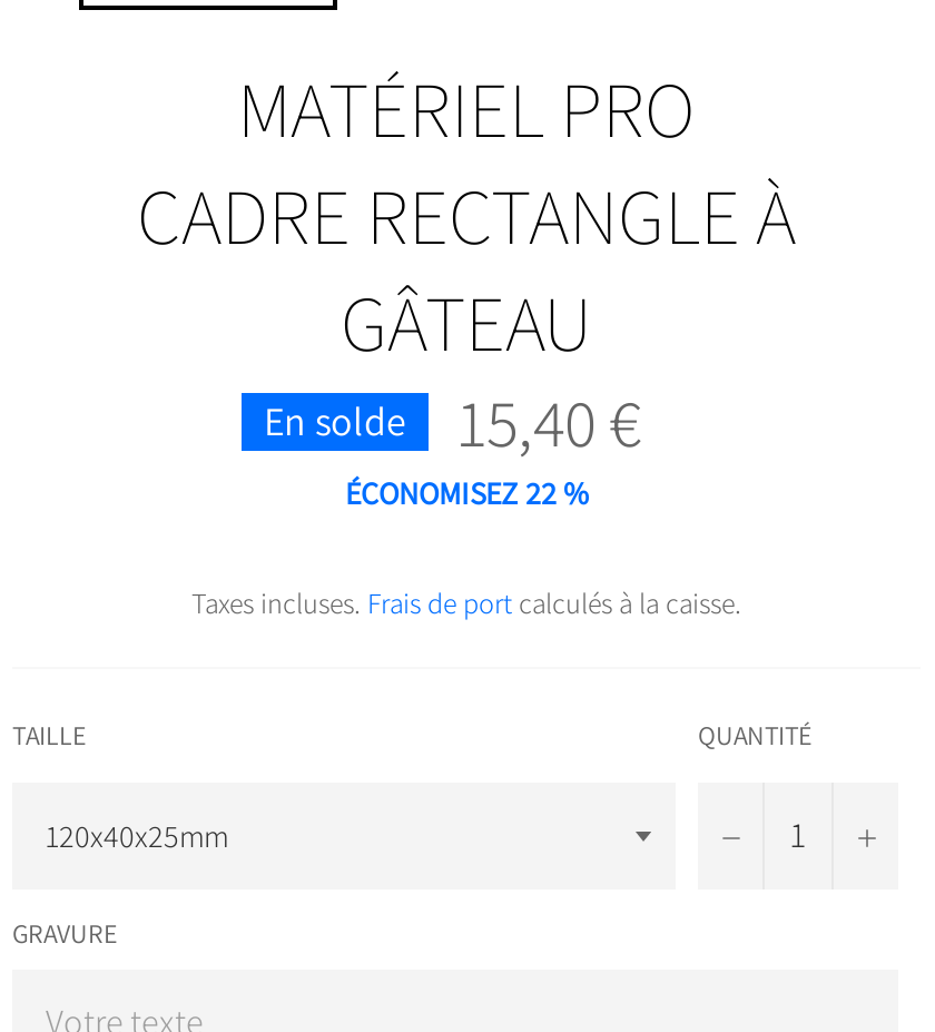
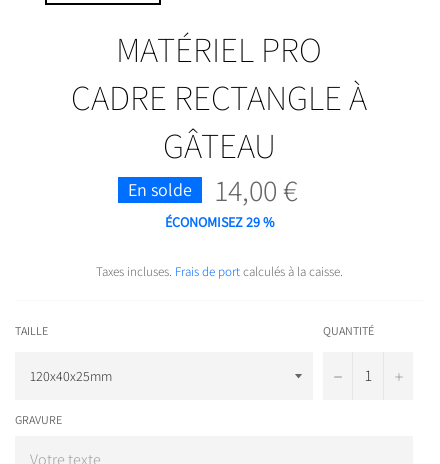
[457,378,640,467] 15,40 € -> [215,170,297,210] 14,00 €
[345,474,588,514] ÉCONOMISEZ 22% -> [164,213,273,231] ÉCONOMISEZ 29%

